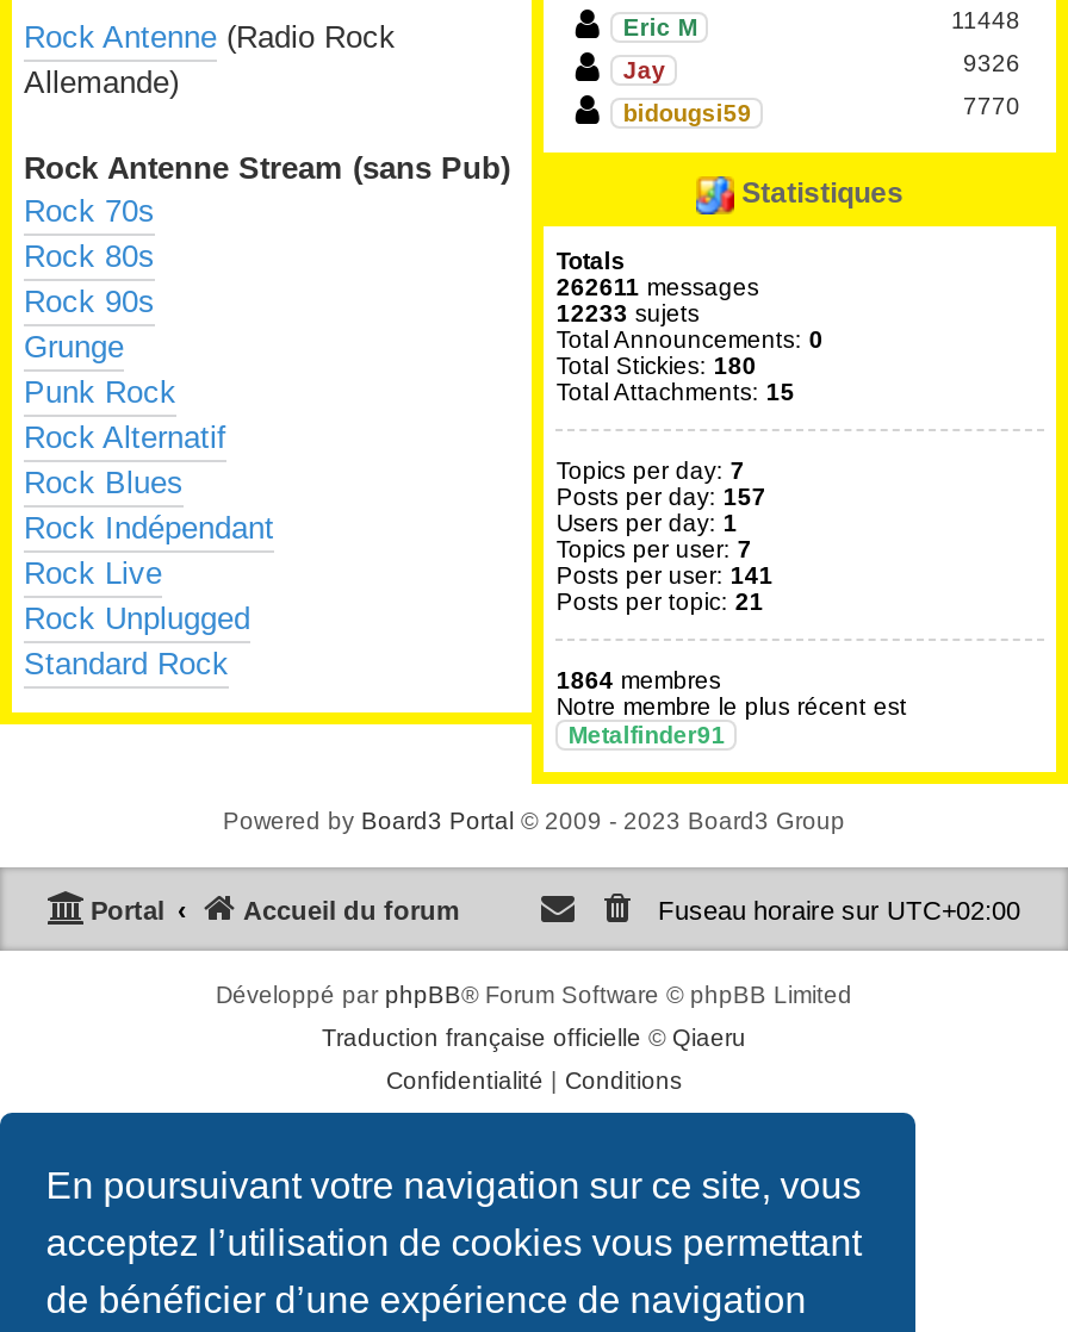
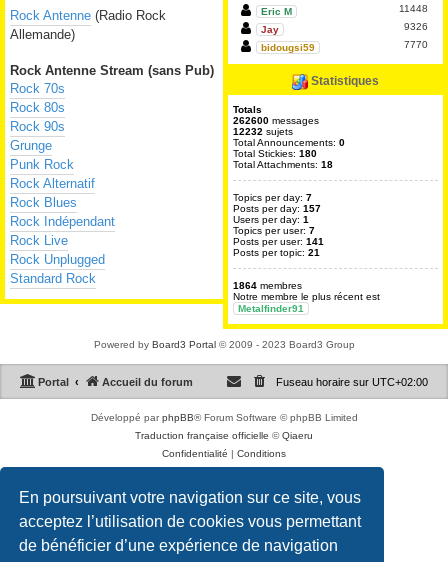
[556,275,759,301] 262611 messages -> [233,115,319,126] 262600 messages
[556,301,699,327] 12233 sujets -> [233,126,293,137] 12232 sujets
[556,380,795,406] Total Attachments: 15 -> [233,159,333,170] Total Attachments: 18

